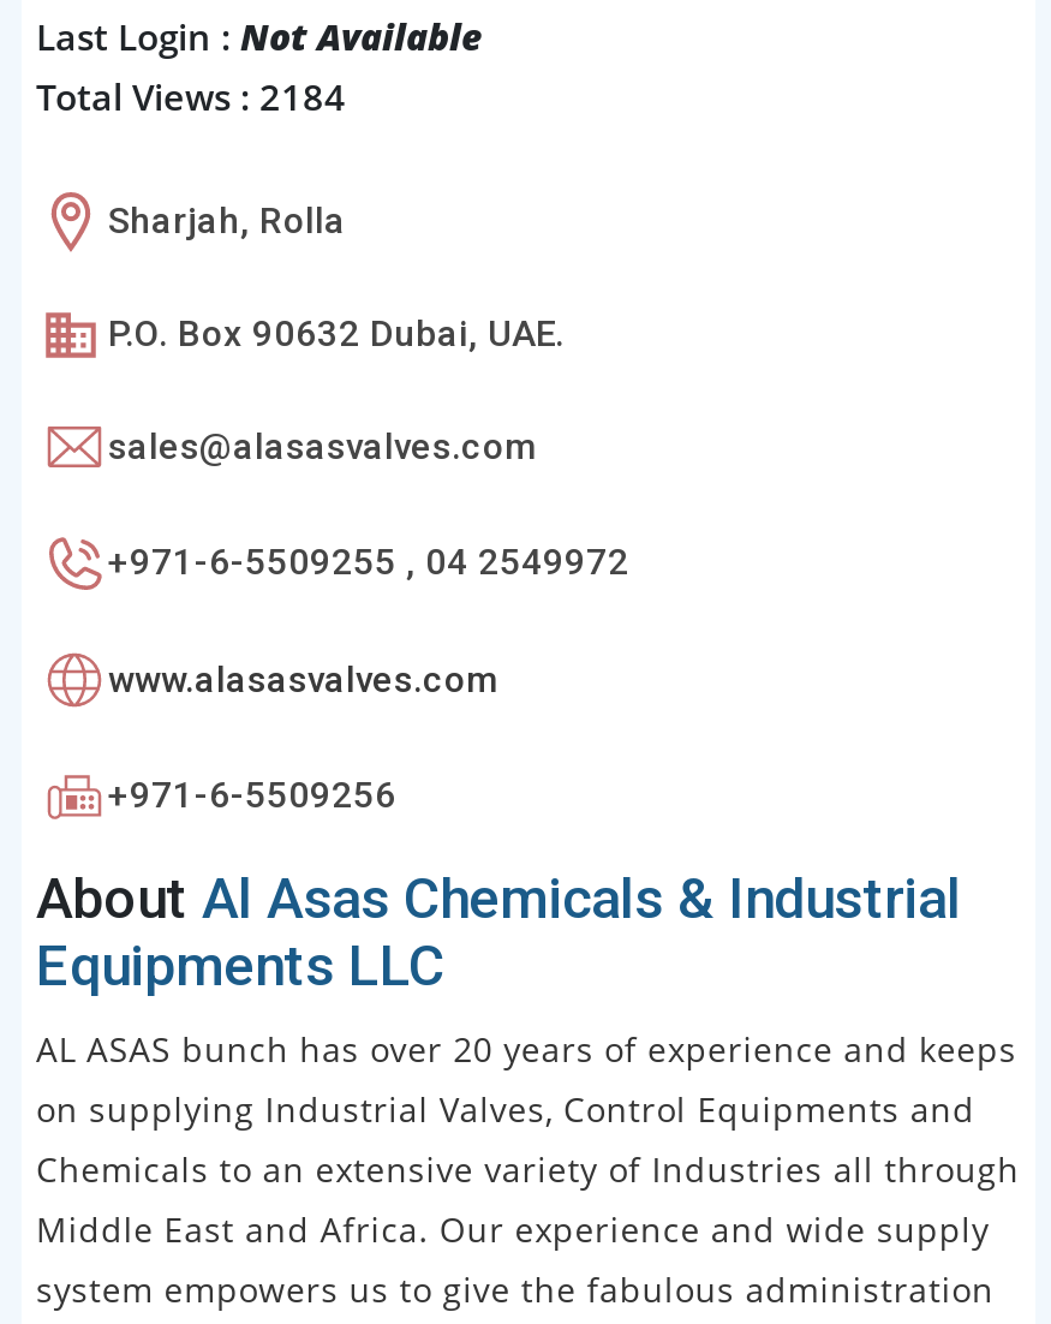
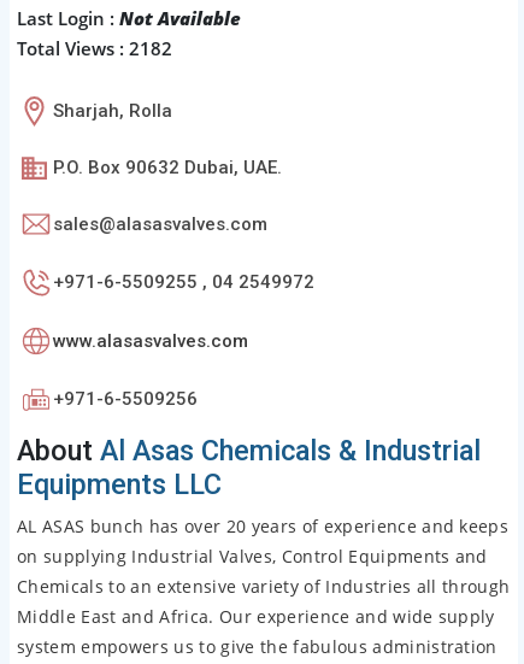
[36,71,346,119] Total Views : 2184 -> [17,36,172,60] Total Views : 2182

